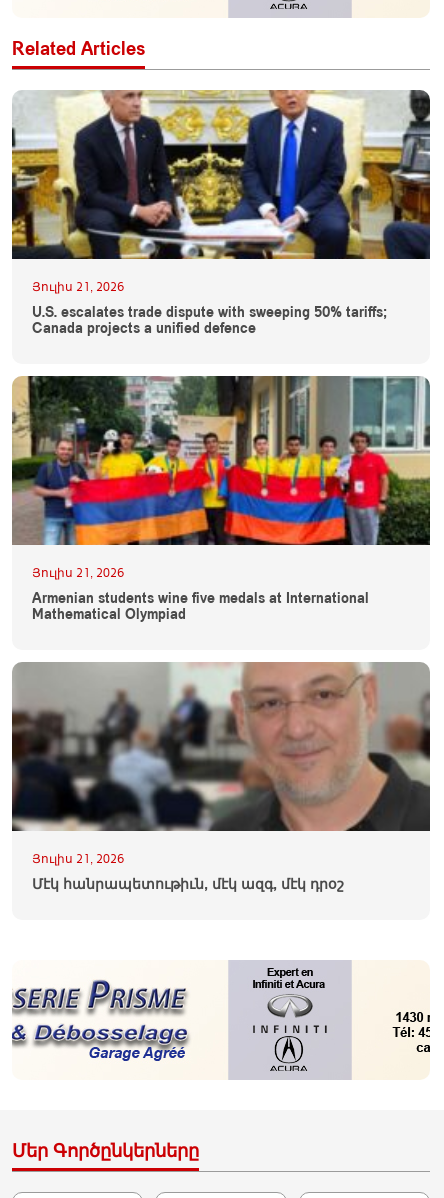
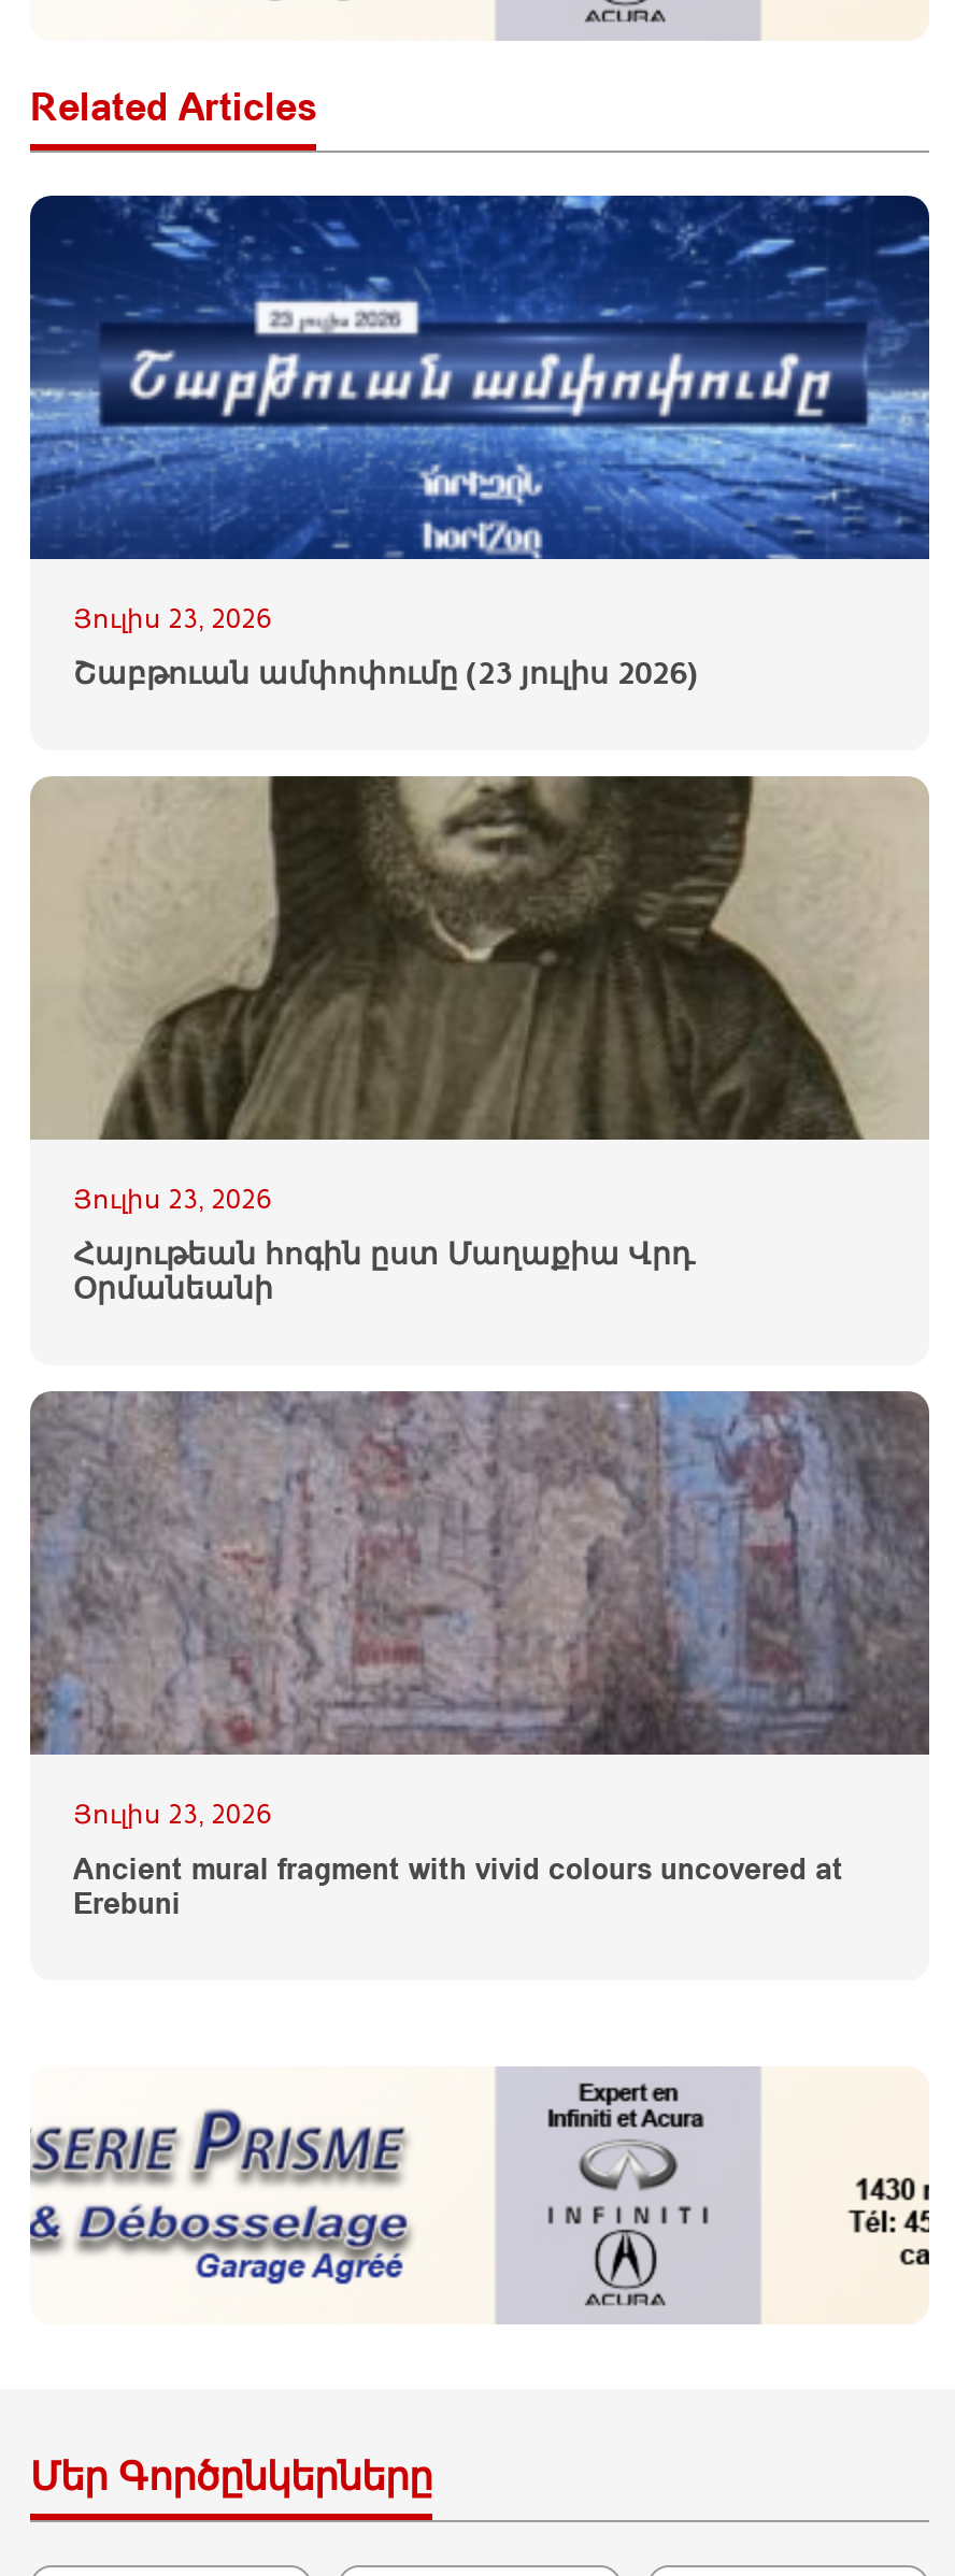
[11,89,431,294] [image] | Յուլիս 21, 2026 -> [28,194,931,633] [image] | Յուլիս 23, 2026
[32,303,387,336] U.S. escalates trade dispute with sweeping 50% tariffs; | Canada projects a unified defence -> [73,653,697,689] Շաբթուան ամփոփումը (23 յուլիս 2026)
[11,361,431,580] [image] | Յուլիս 21, 2026 -> [28,774,929,1214] [image] | Յուլիս 23, 2026
[32,589,369,622] Armenian students wine five medals at International | Mathematical Olympiad -> [73,1233,697,1304] Հայութեան հոգին ըստ Մաղաքիա Վրդ. | Օրմանեանի
[11,647,431,866] [image] | Յուլիս 21, 2026 -> [28,1389,931,1829] [image] | Յուլիս 23, 2026
[32,875,344,892] Մէկ հանրապետութիւն, մէկ ազգ, մէկ դրօշ -> [73,1848,843,1919] Ancient mural fragment with vivid colours uncovered at | Erebuni

